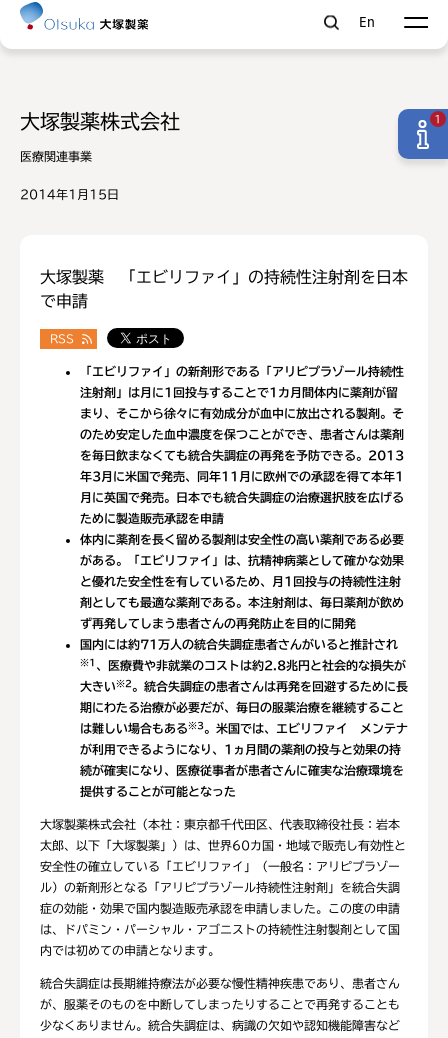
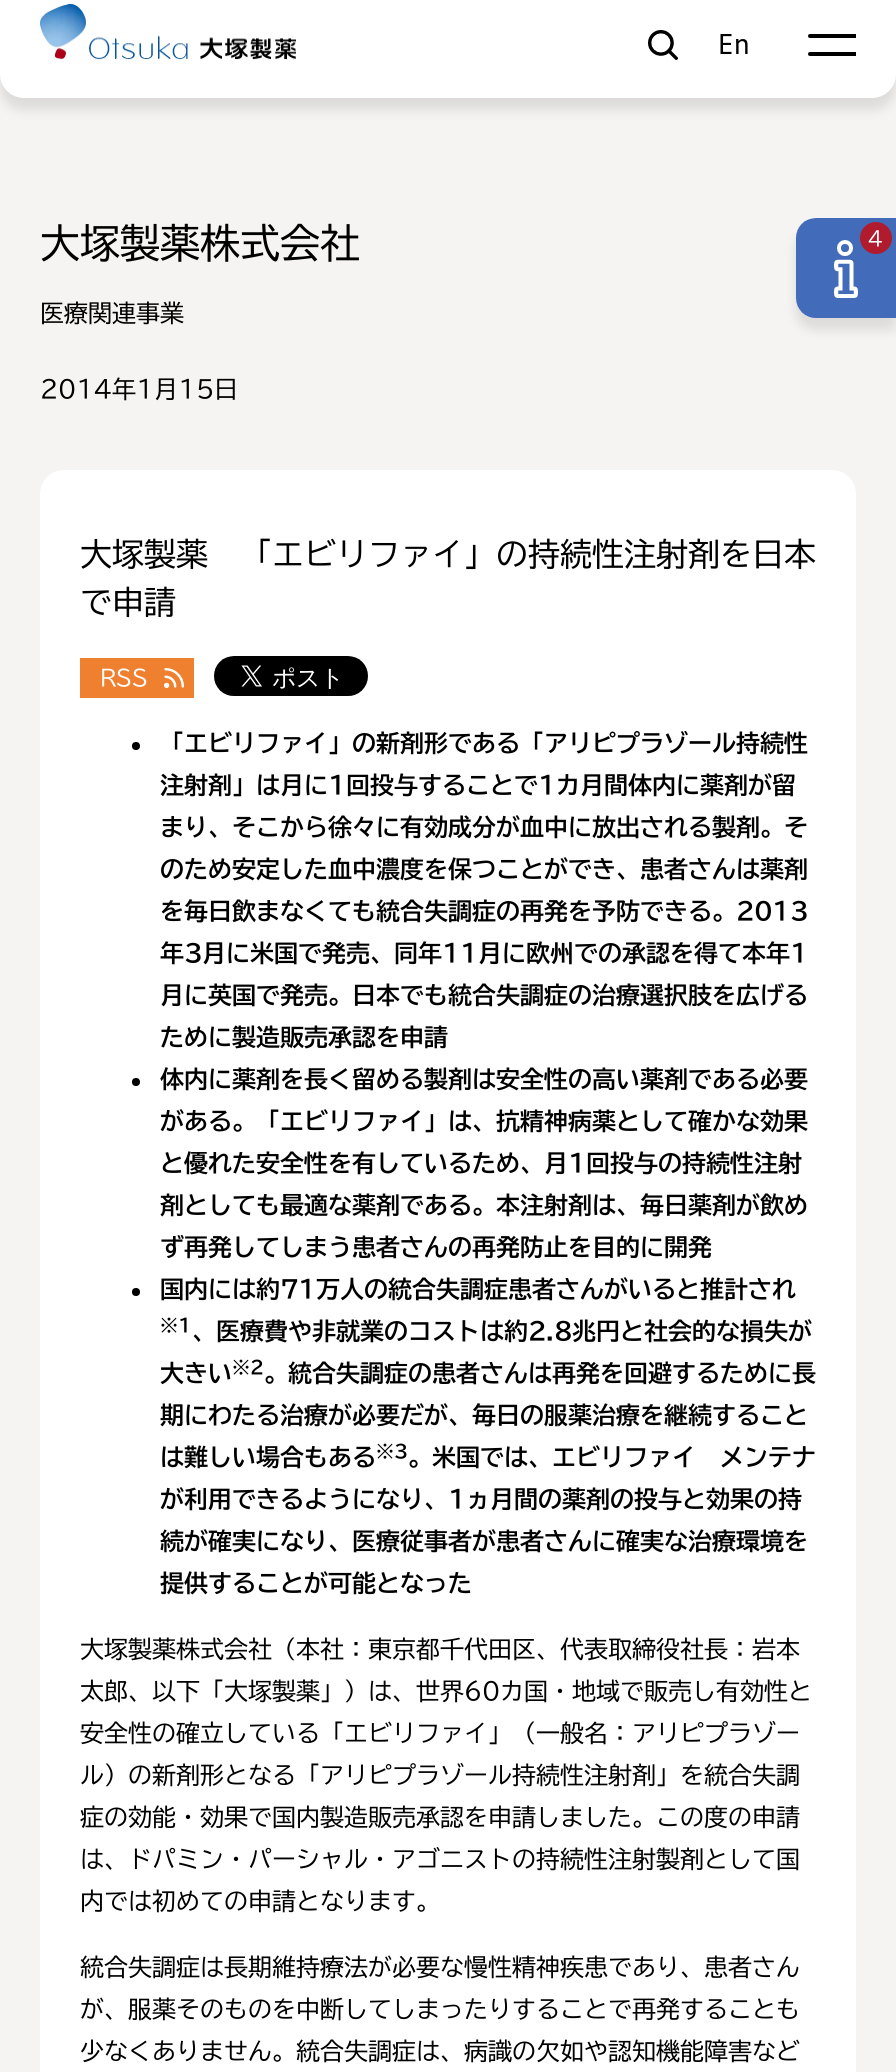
[434,114,442,124] 1 -> [868,228,884,248] 4

